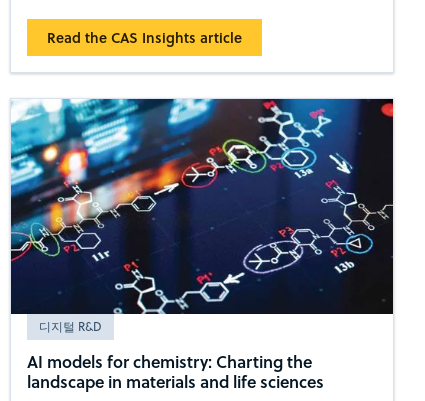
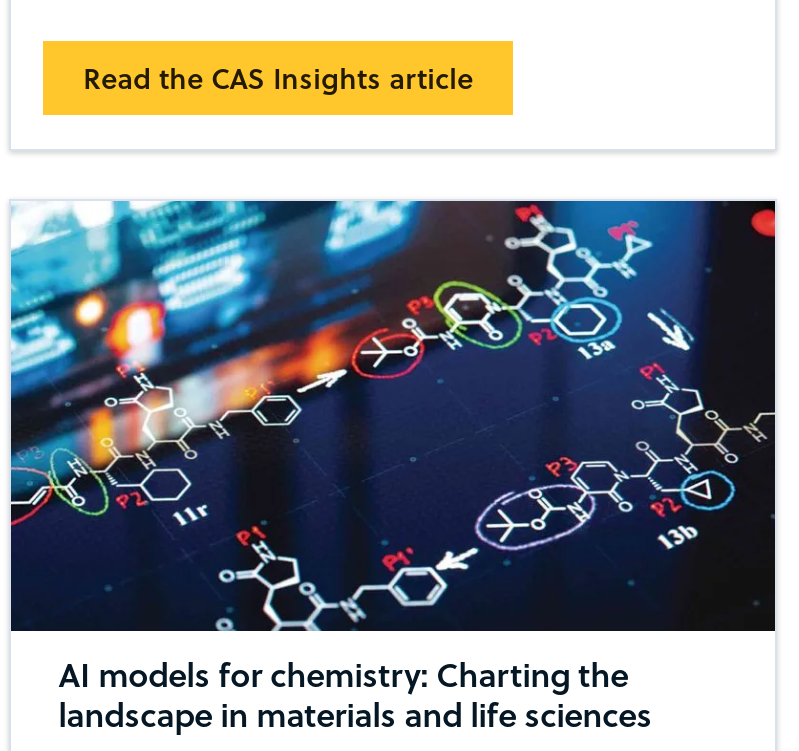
[39,318,102,335] 디지털 R&D -> none

